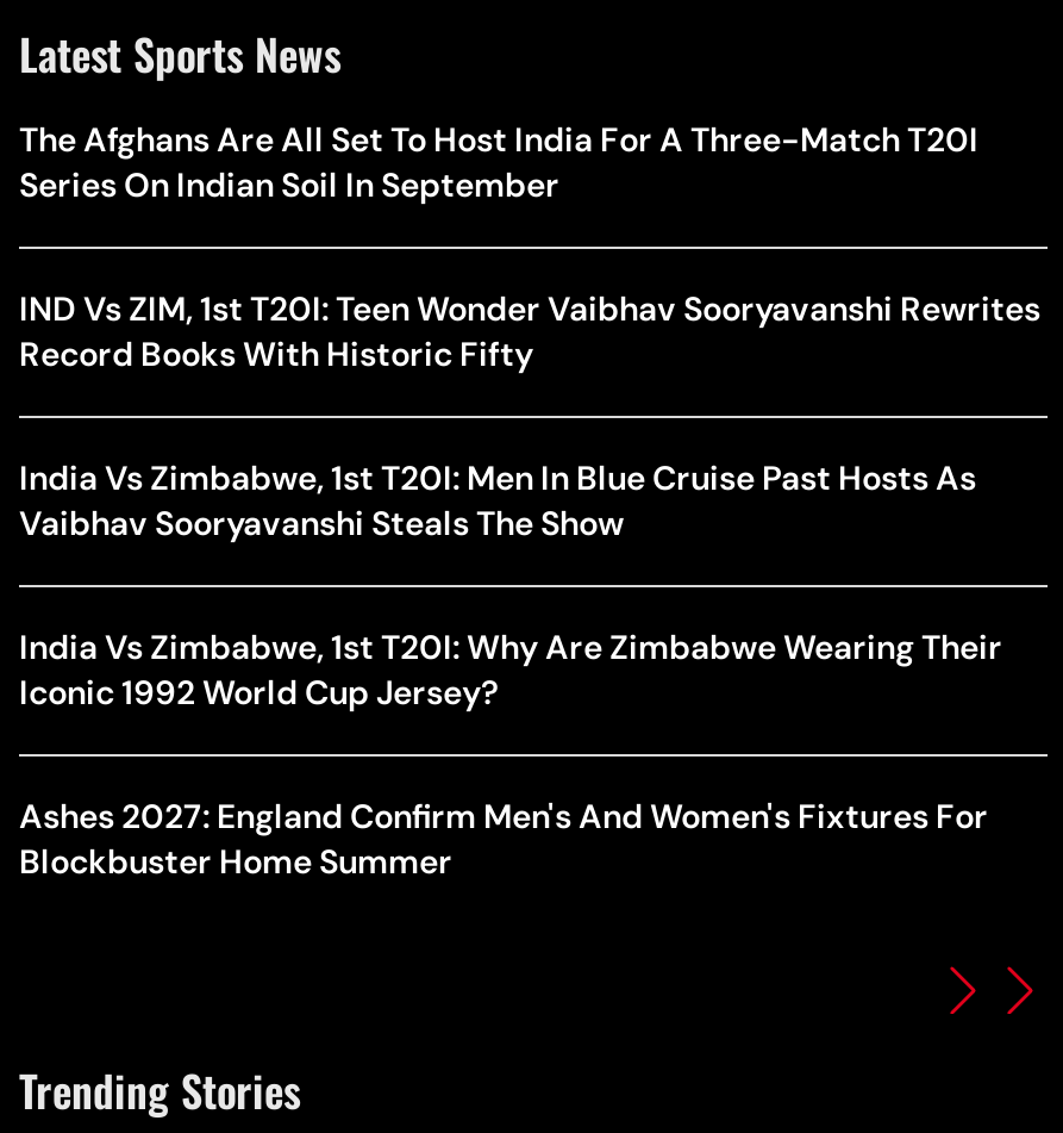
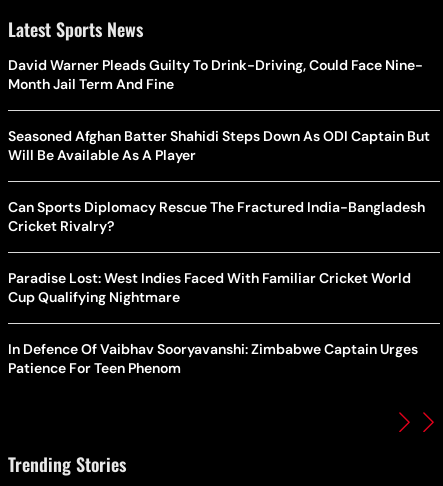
[19,118,978,206] The Afghans Are All Set To Host India For A Three-Match T20I | Series On Indian Soil In September -> [8,56,423,93] David Warner Pleads Guilty To Drink-Driving, Could Face Nine- | Month Jail Term And Fine
[19,287,1040,375] IND Vs ZIM, 1st T20I: Teen Wonder Vaibhav Sooryavanshi Rewrites | Record Books With Historic Fifty -> [8,127,430,164] Seasoned Afghan Batter Shahidi Steps Down As ODI Captain But | Will Be Available As A Player
[19,456,976,544] India Vs Zimbabwe, 1st T20I: Men In Blue Cruise Past Hosts As | Vaibhav Sooryavanshi Steals The Show -> [8,198,425,235] Can Sports Diplomacy Rescue The Fractured India-Bangladesh | Cricket Rivalry?
[19,625,1002,714] India Vs Zimbabwe, 1st T20I: Why Are Zimbabwe Wearing Their | Iconic 1992 World Cup Jersey? -> [8,269,411,306] Paradise Lost: West Indies Faced With Familiar Cricket World | Cup Qualifying Nightmare
[19,795,988,883] Ashes 2027: England Confirm Men's And Women's Fixtures For | Blockbuster Home Summer -> [8,340,418,377] In Defence Of Vaibhav Sooryavanshi: Zimbabwe Captain Urges | Patience For Teen Phenom

